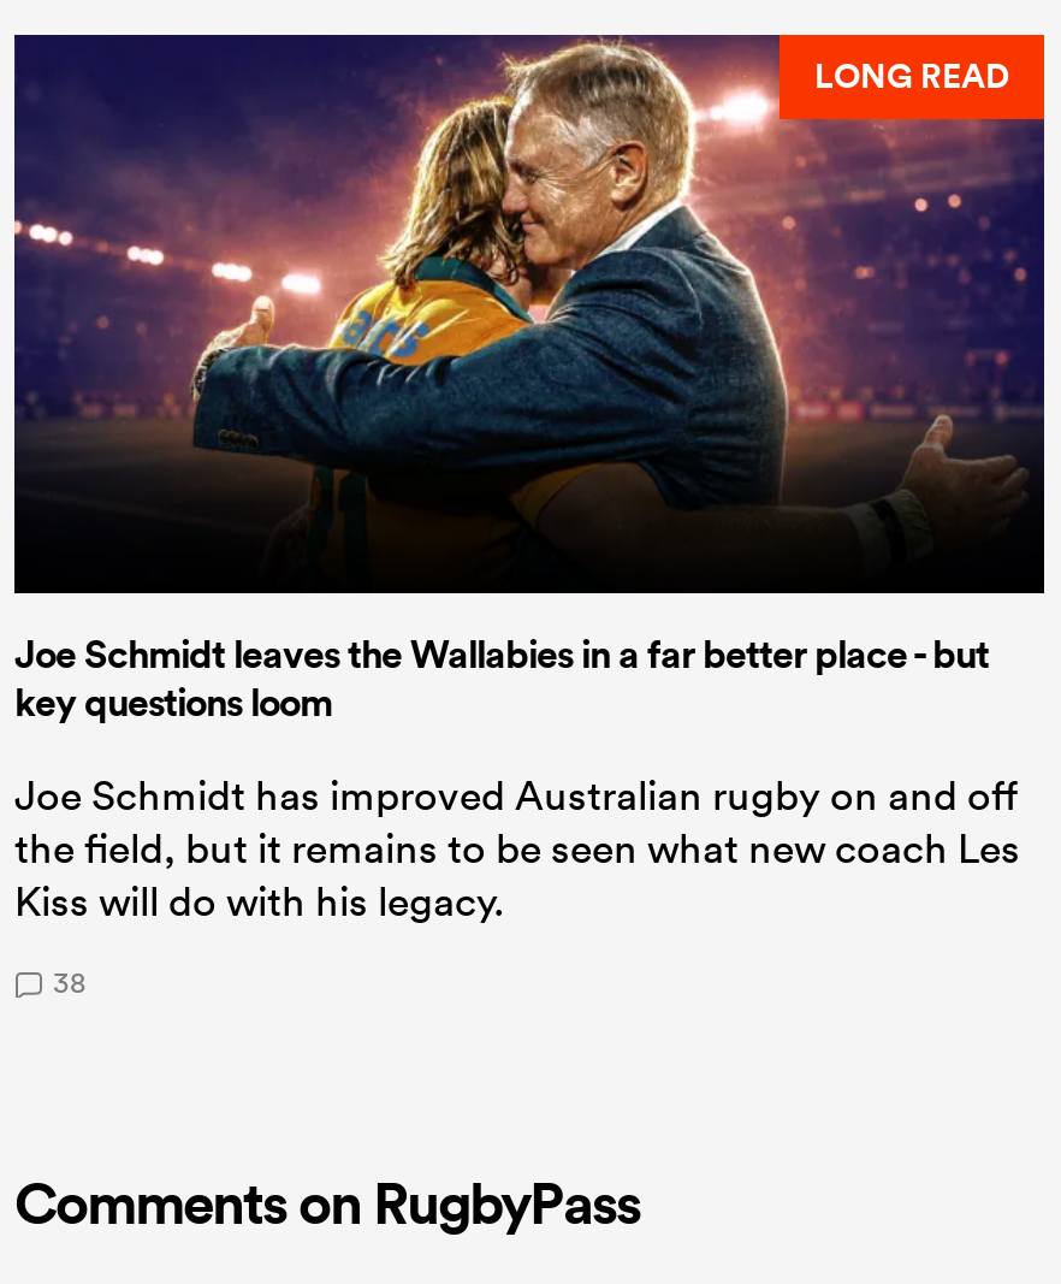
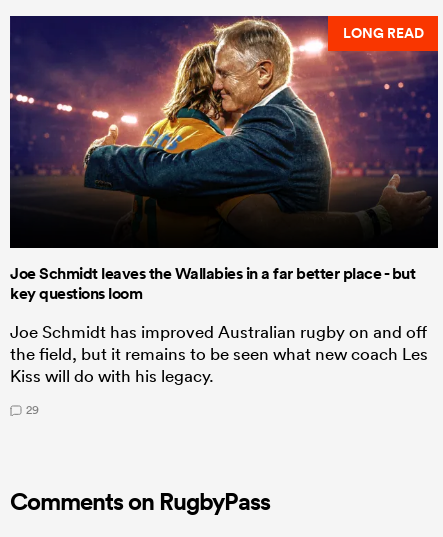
[53,961,87,1002] 38 -> [26,401,39,418] 29

